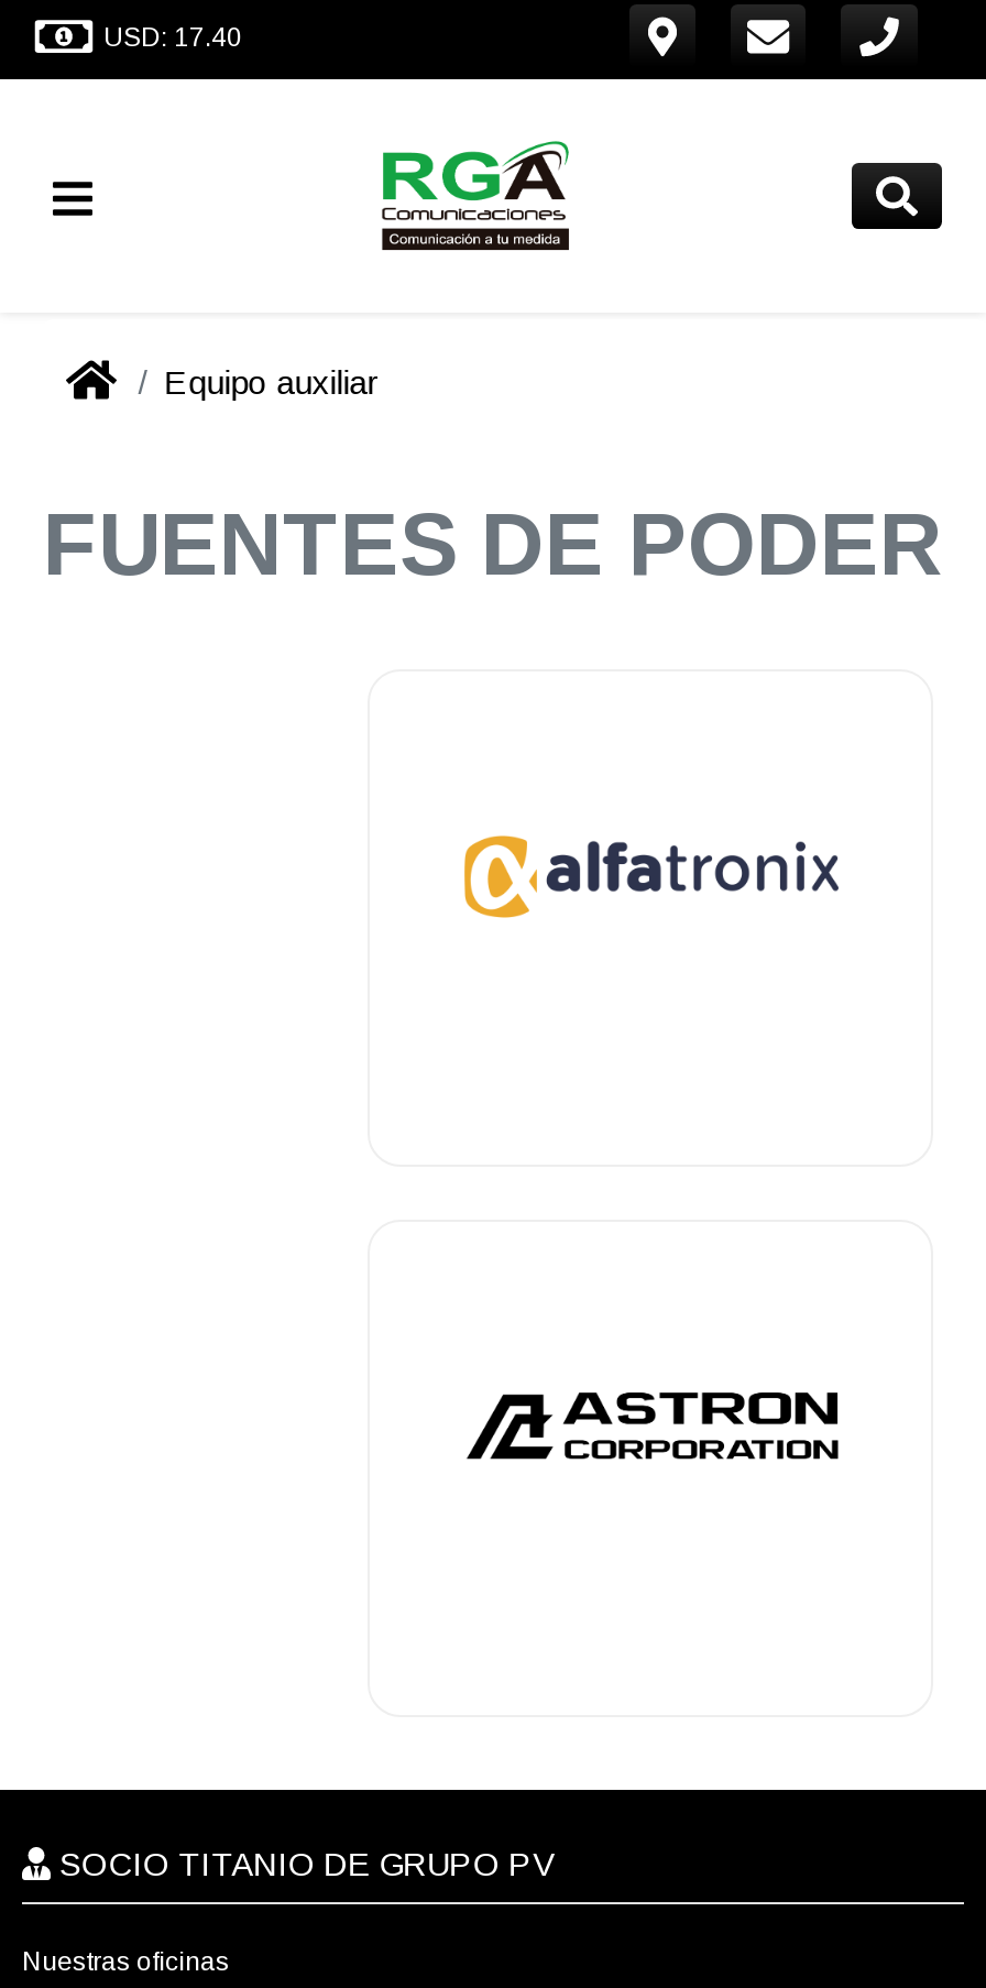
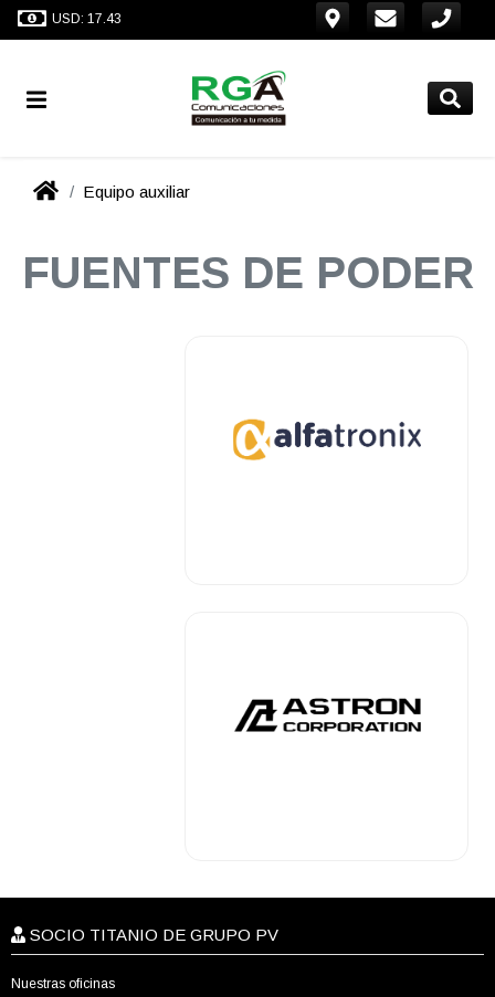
[103,21,242,52] USD: 17.40 -> [52,10,122,26] USD: 17.43

